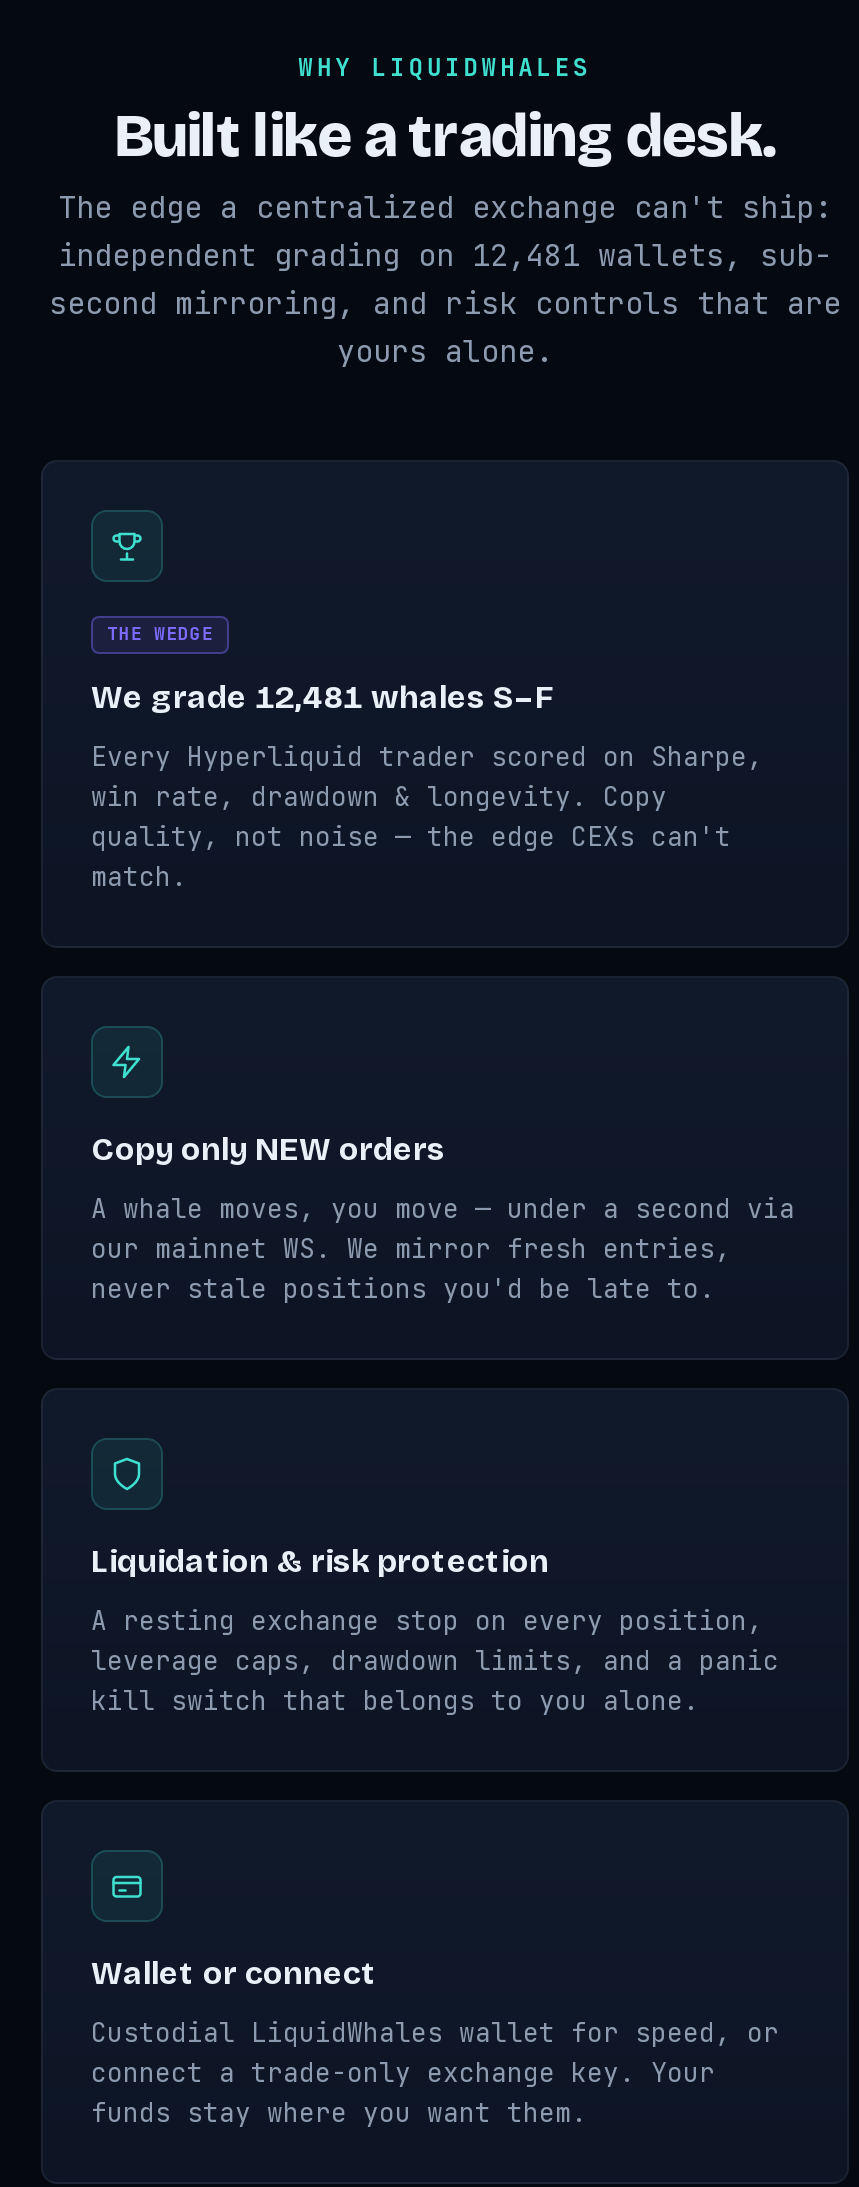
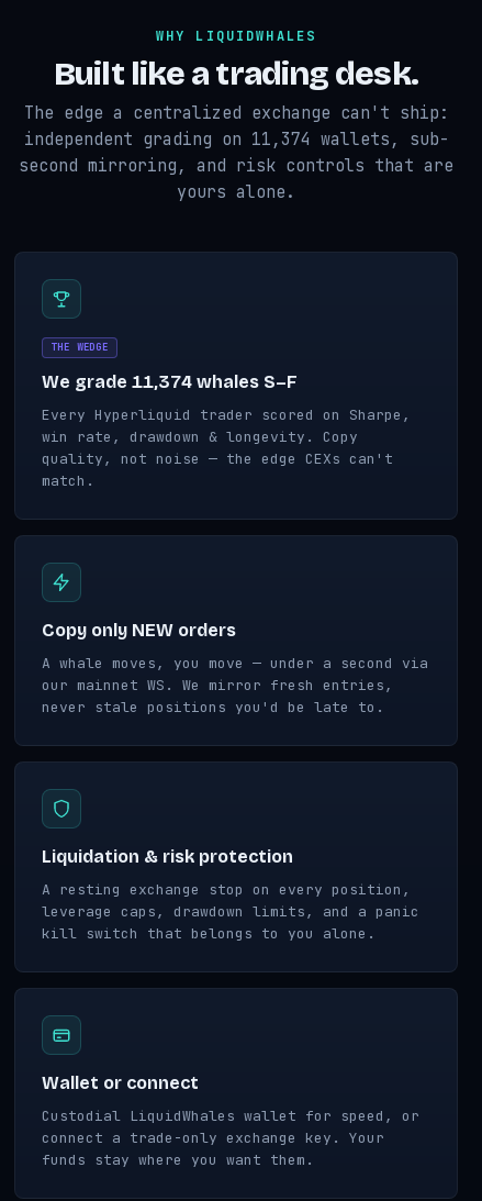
[58,236,832,276] independent grading on 12,481 wallets, sub- -> [24,129,449,151] independent grading on 11,374 wallets, sub-
[91,678,555,716] We grade 12,481 whales S–F -> [42,371,298,392] We grade 11,374 whales S–F

